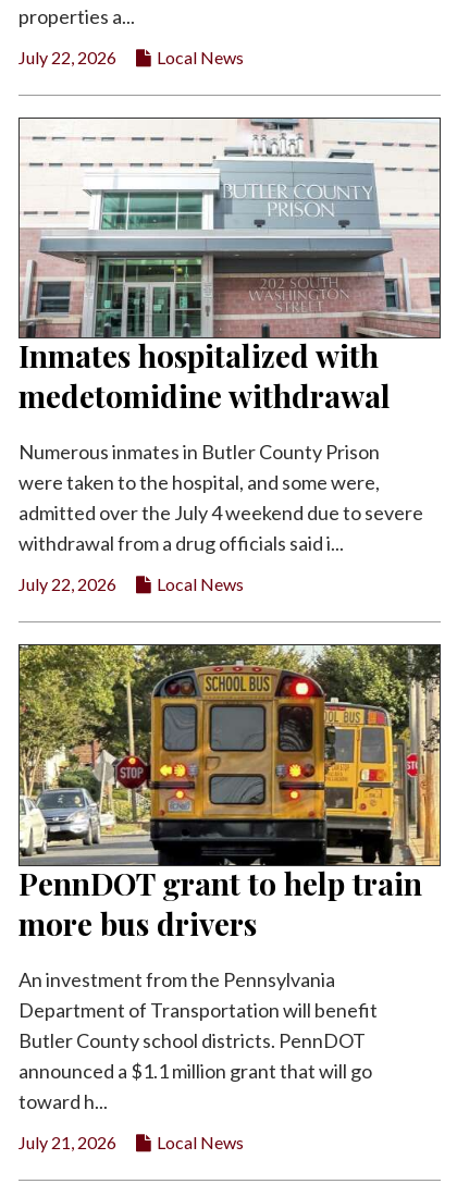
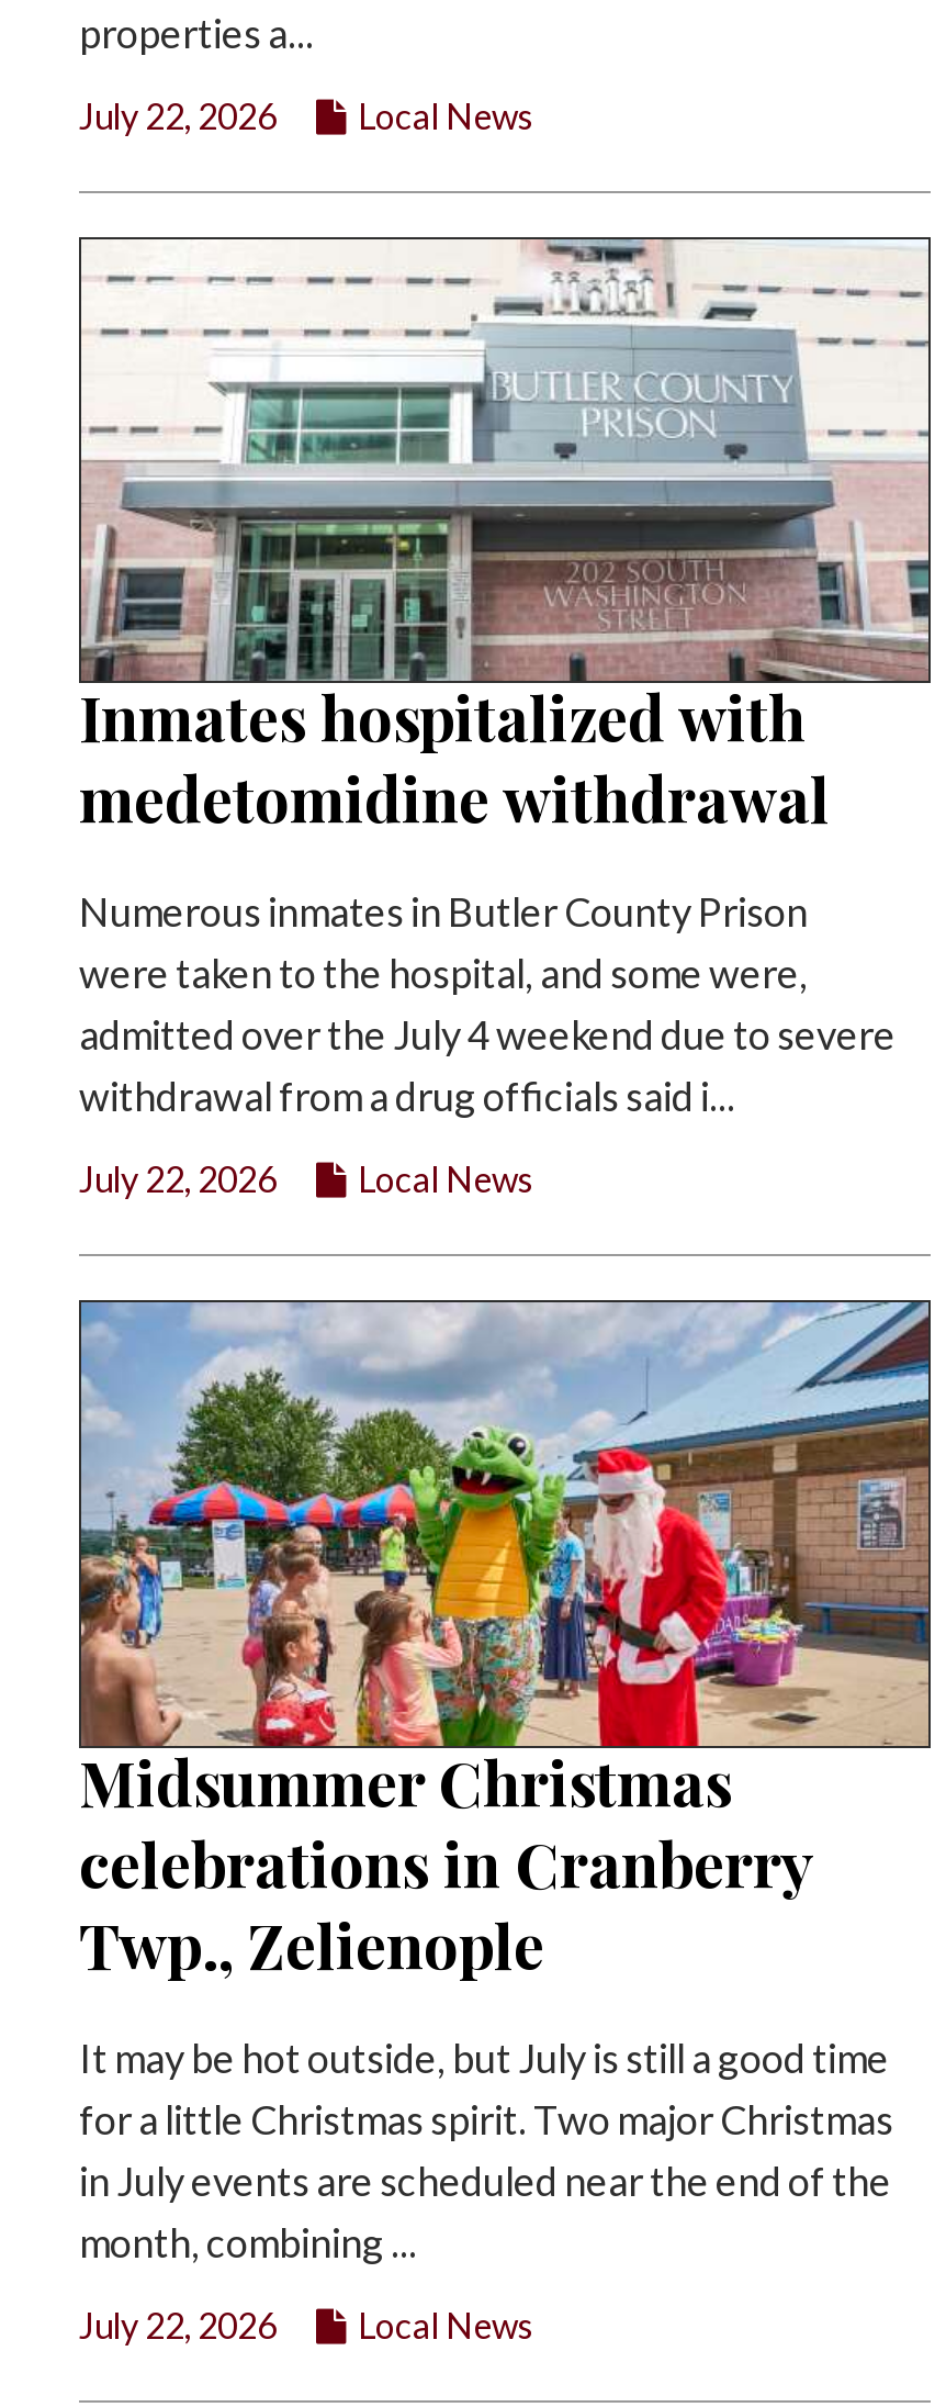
[18,644,441,943] [image] | PennDOT grant to help train | more bus drivers -> [79,1300,931,1984] [image] | Midsummer Christmas | celebrations in Cranberry | Twp., Zelienople
[18,967,378,1113] An investment from the Pennsylvania | Department of Transportation will benefit | Butler County school districts. PennDOT | announced a $1.1 million grant that will go | toward h... -> [79,2033,893,2265] It may be hot outside, but July is still a good time | for a little Christmas spirit. Two major Christmas | in July events are scheduled near the end of the | month, combining ...
[18,1131,244,1152] July 21, 2026 Local News -> [79,2303,533,2344] July 22, 2026 Local News

